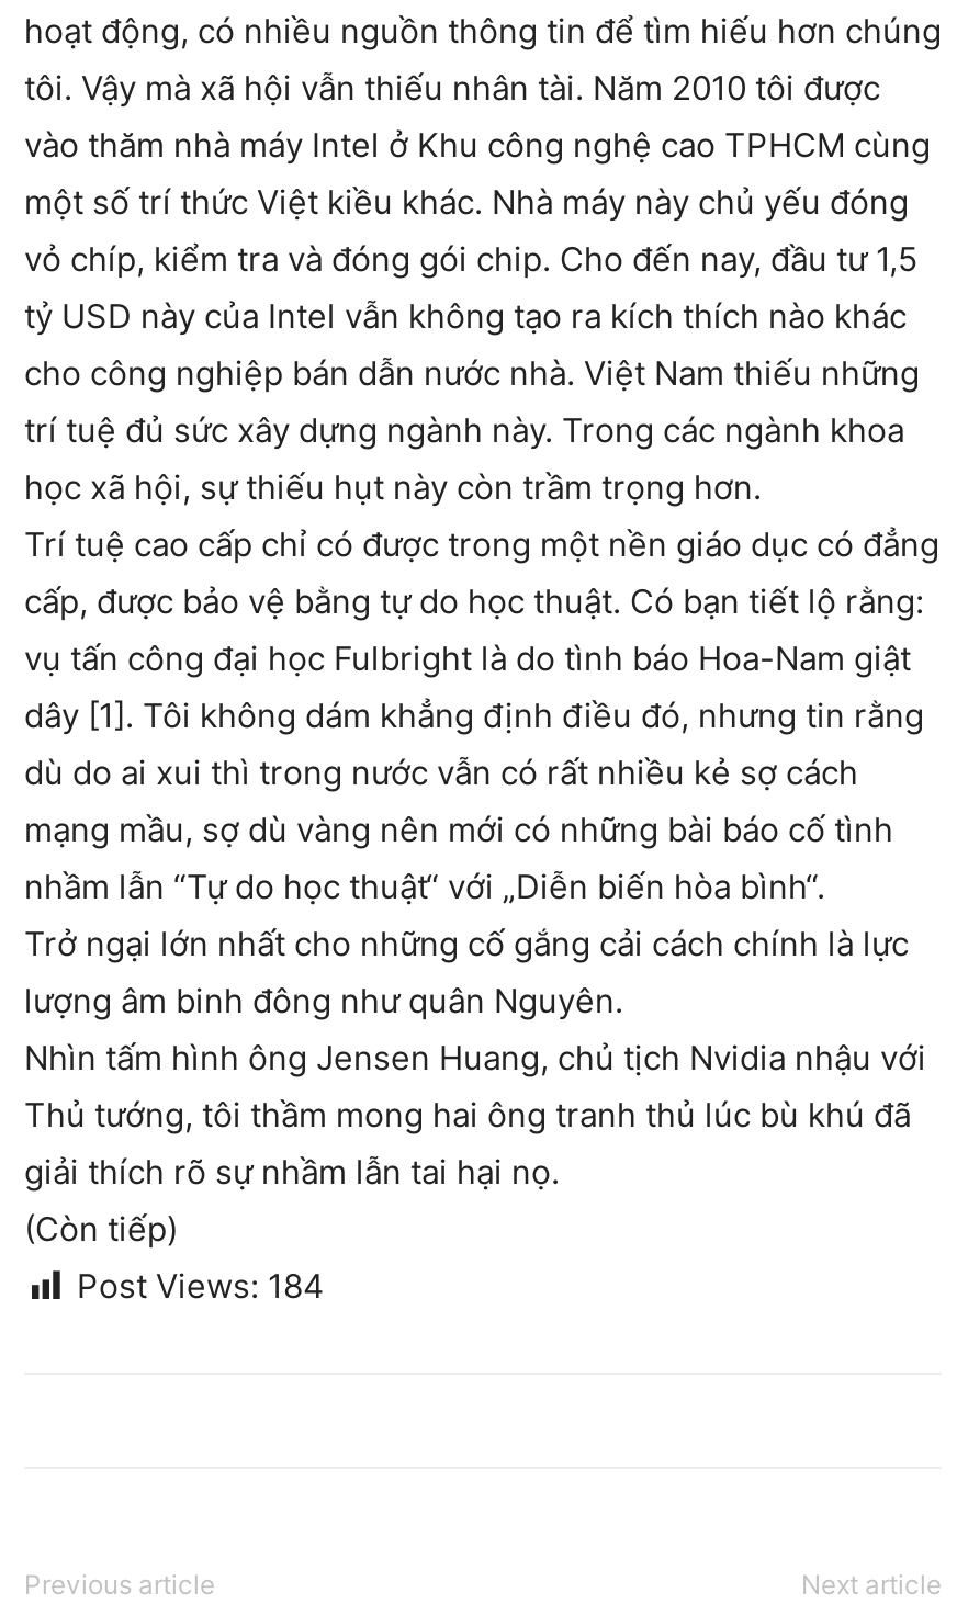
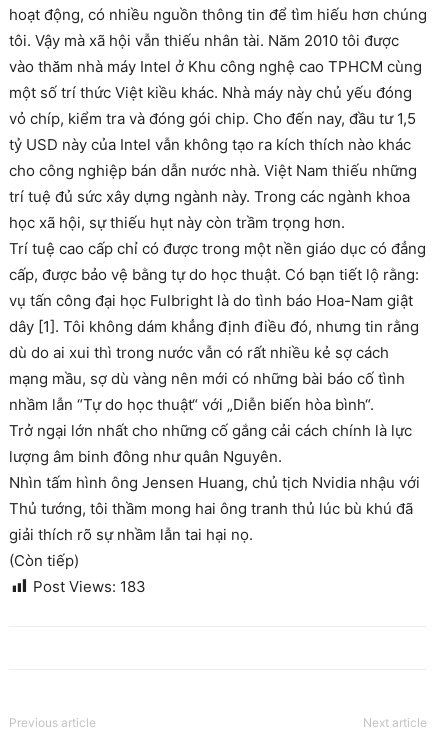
[77,1265,325,1307] Post Views: 184 -> [33,577,146,596] Post Views: 183

